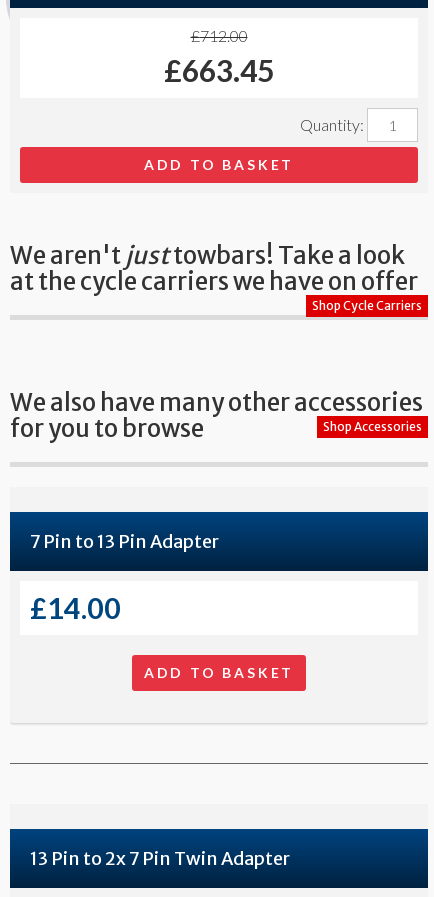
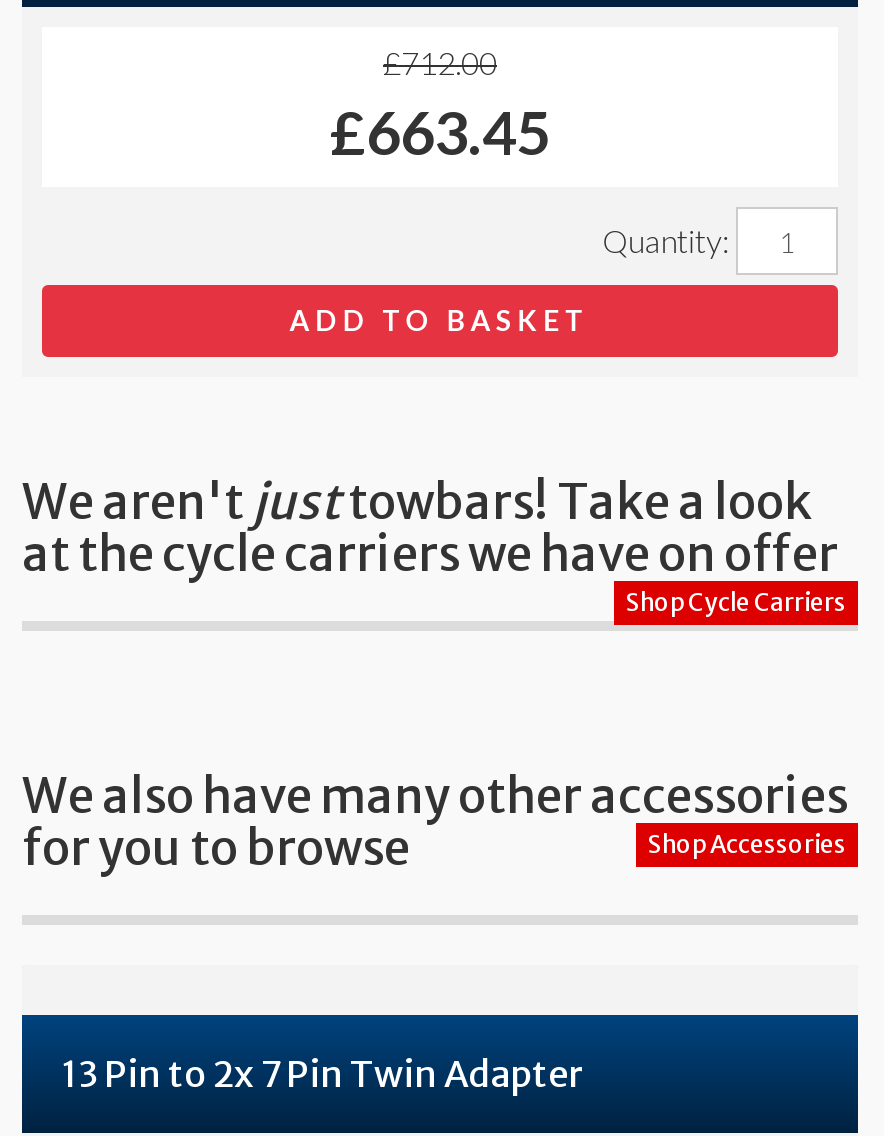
[30,530,294,681] 7 Pin to 13 Pin Adapter | £14.00 | ADD TO BASKET -> none

